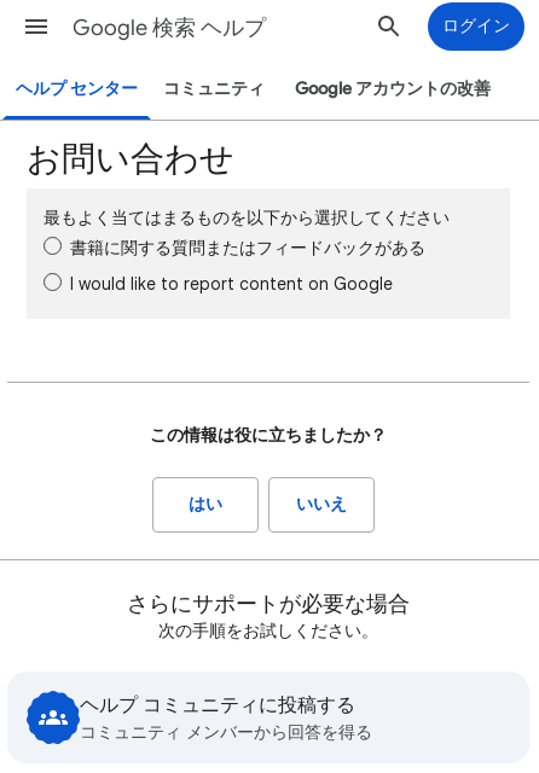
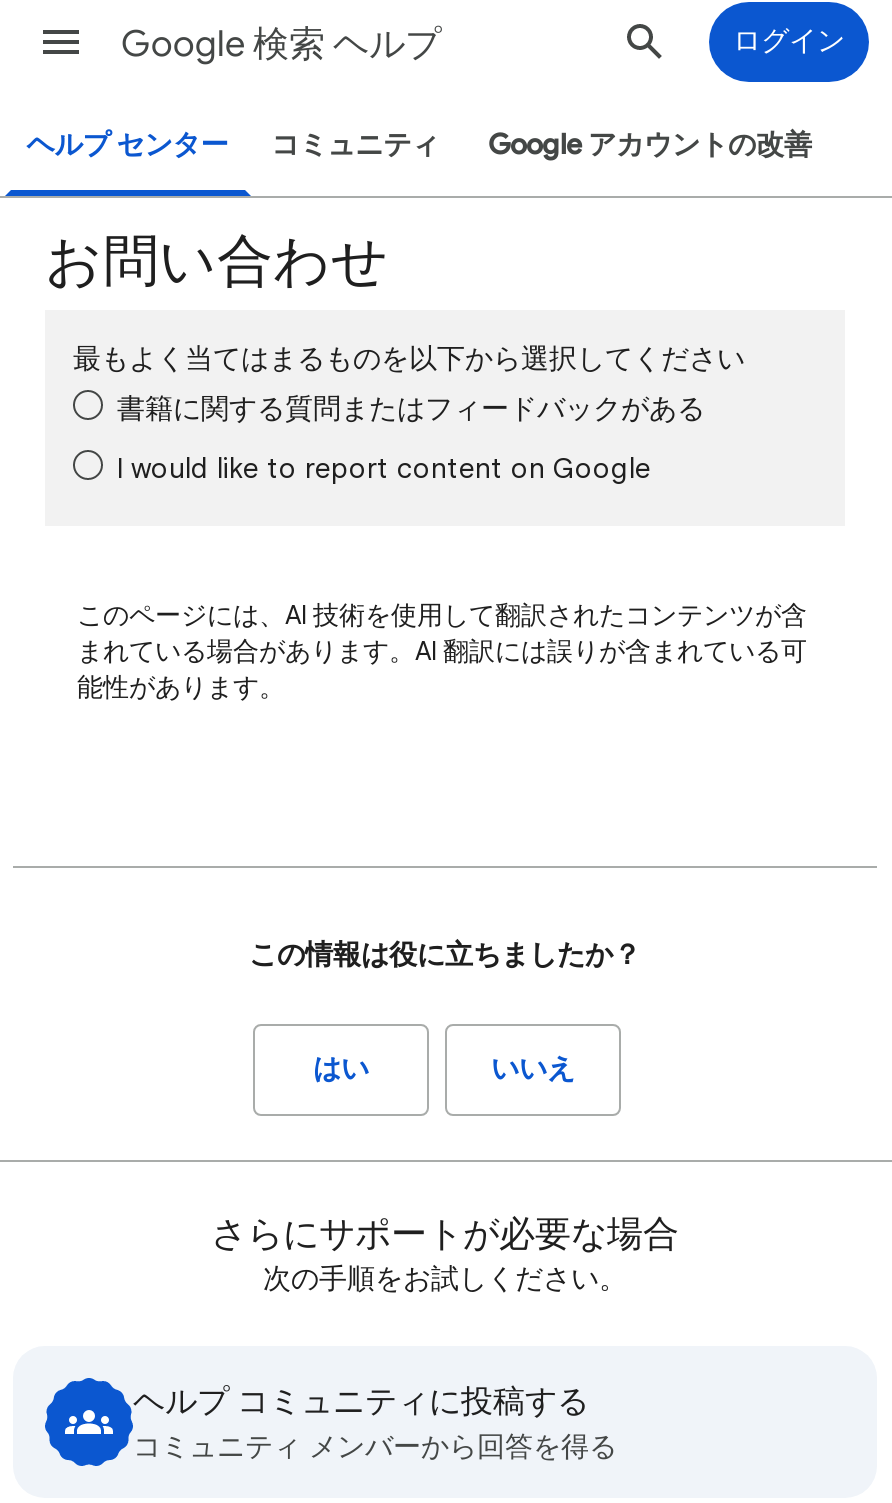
none -> [77,598,807,704] このページには、AI 技術を使用して翻訳されたコンテンツが含 | まれている場合があります。AI 翻訳には誤りが含まれている可 | 能性があります。

